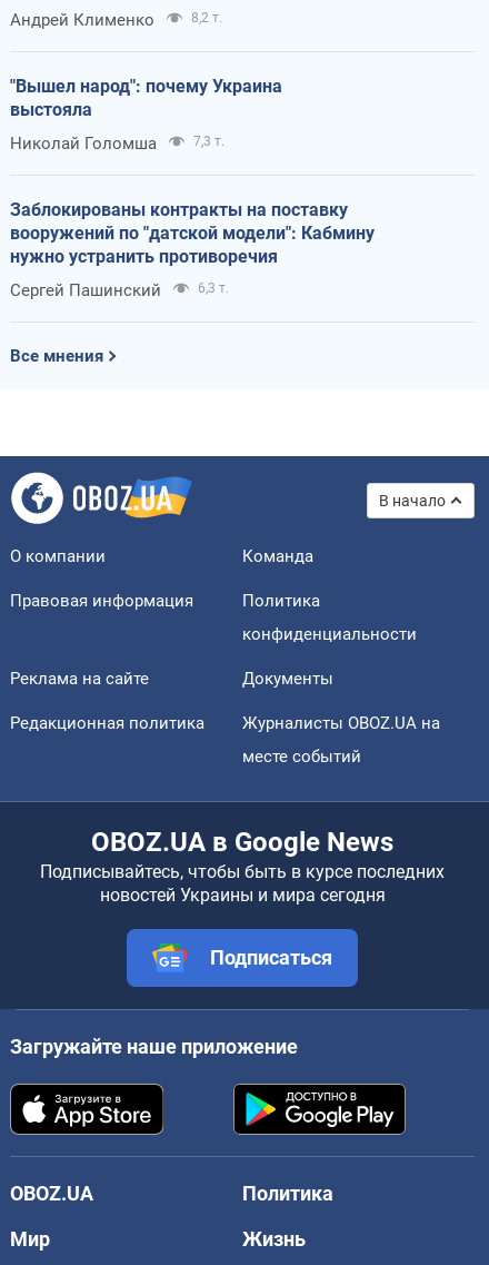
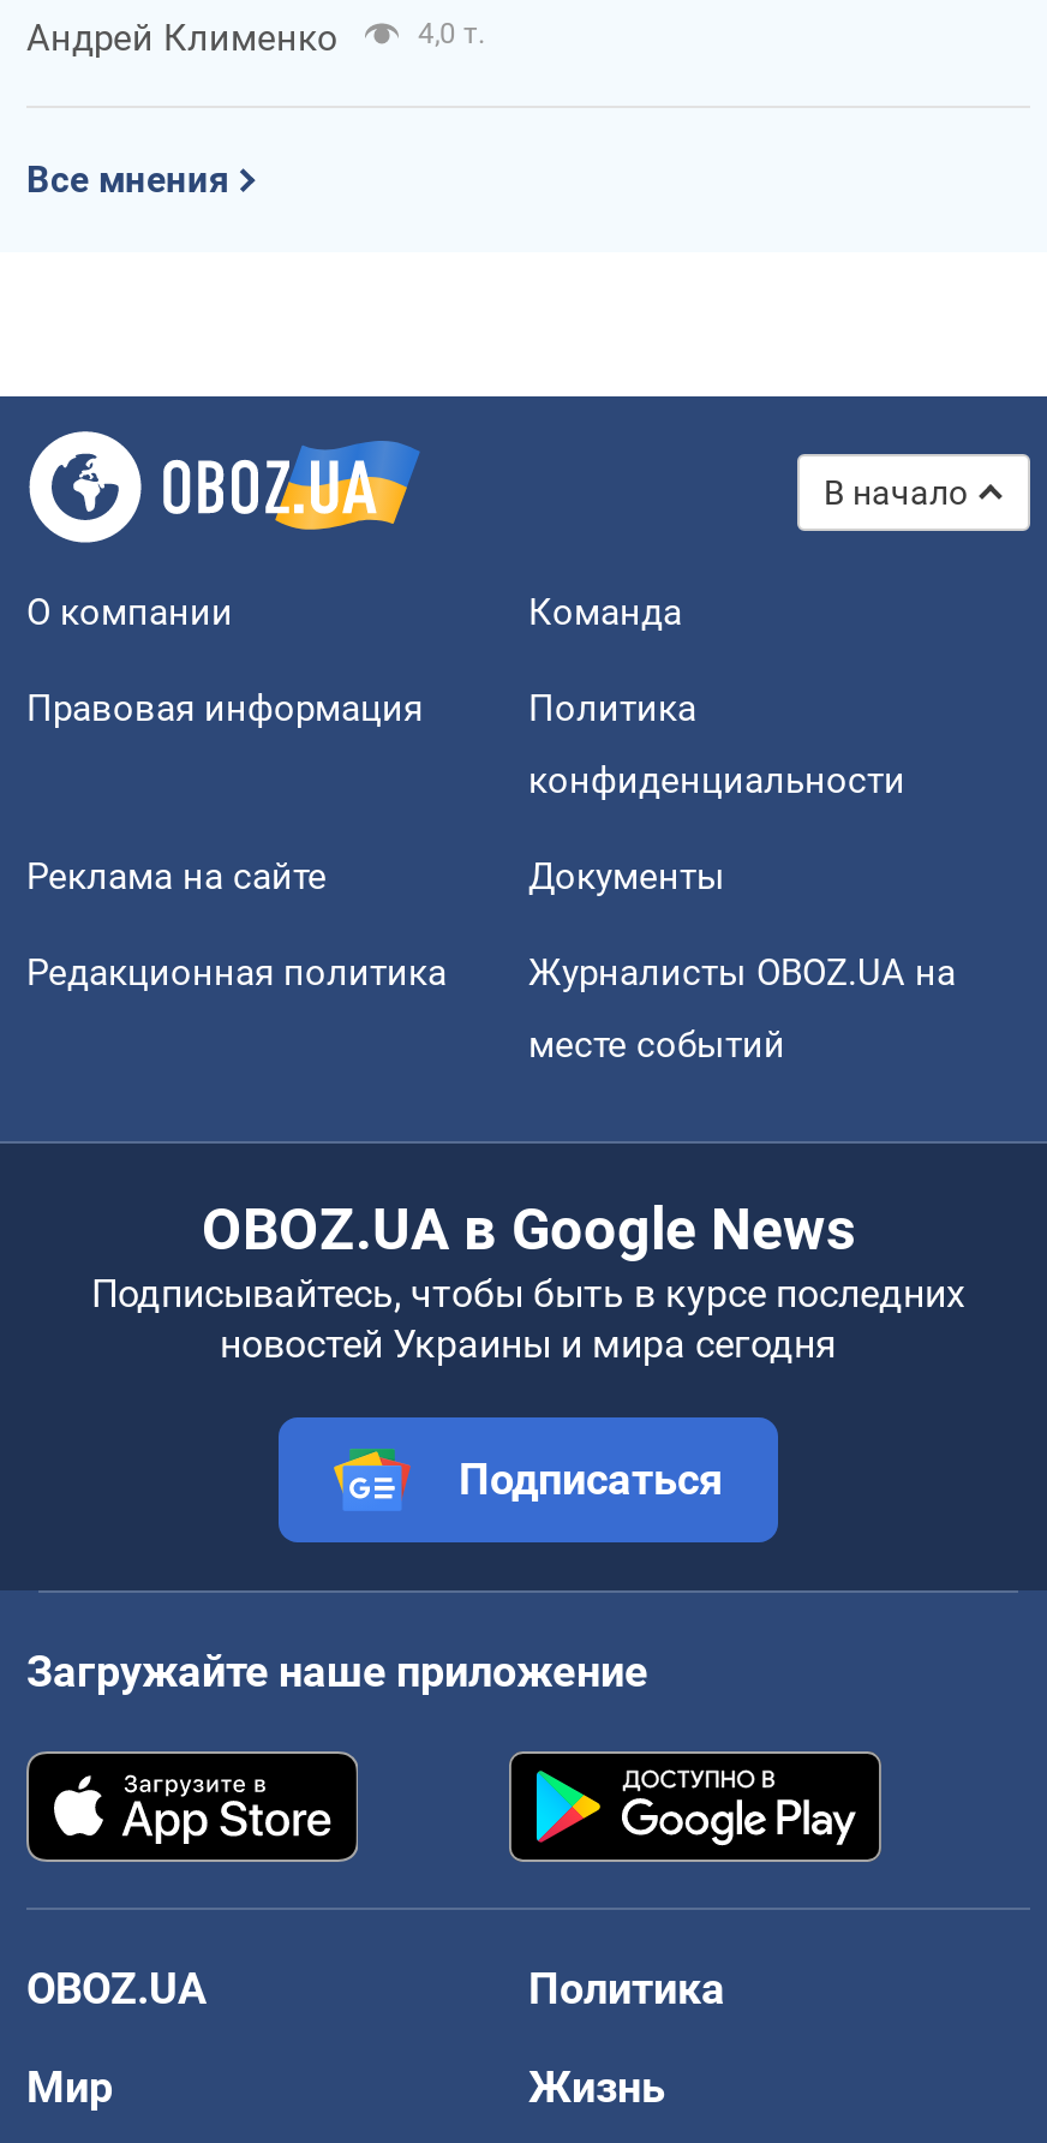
[10,10,375,300] 8,2 т. | "Вышел народ": почему Украина | выстояла | Николай Голомша | 7,3 т. | Заблокированы контракты на поставку | вооружений по "датской модели": Кабмину | нужно устранить противоречия | Сергей Пашинский | 6,3 т. -> [418,16,485,50] 4,0 т.

